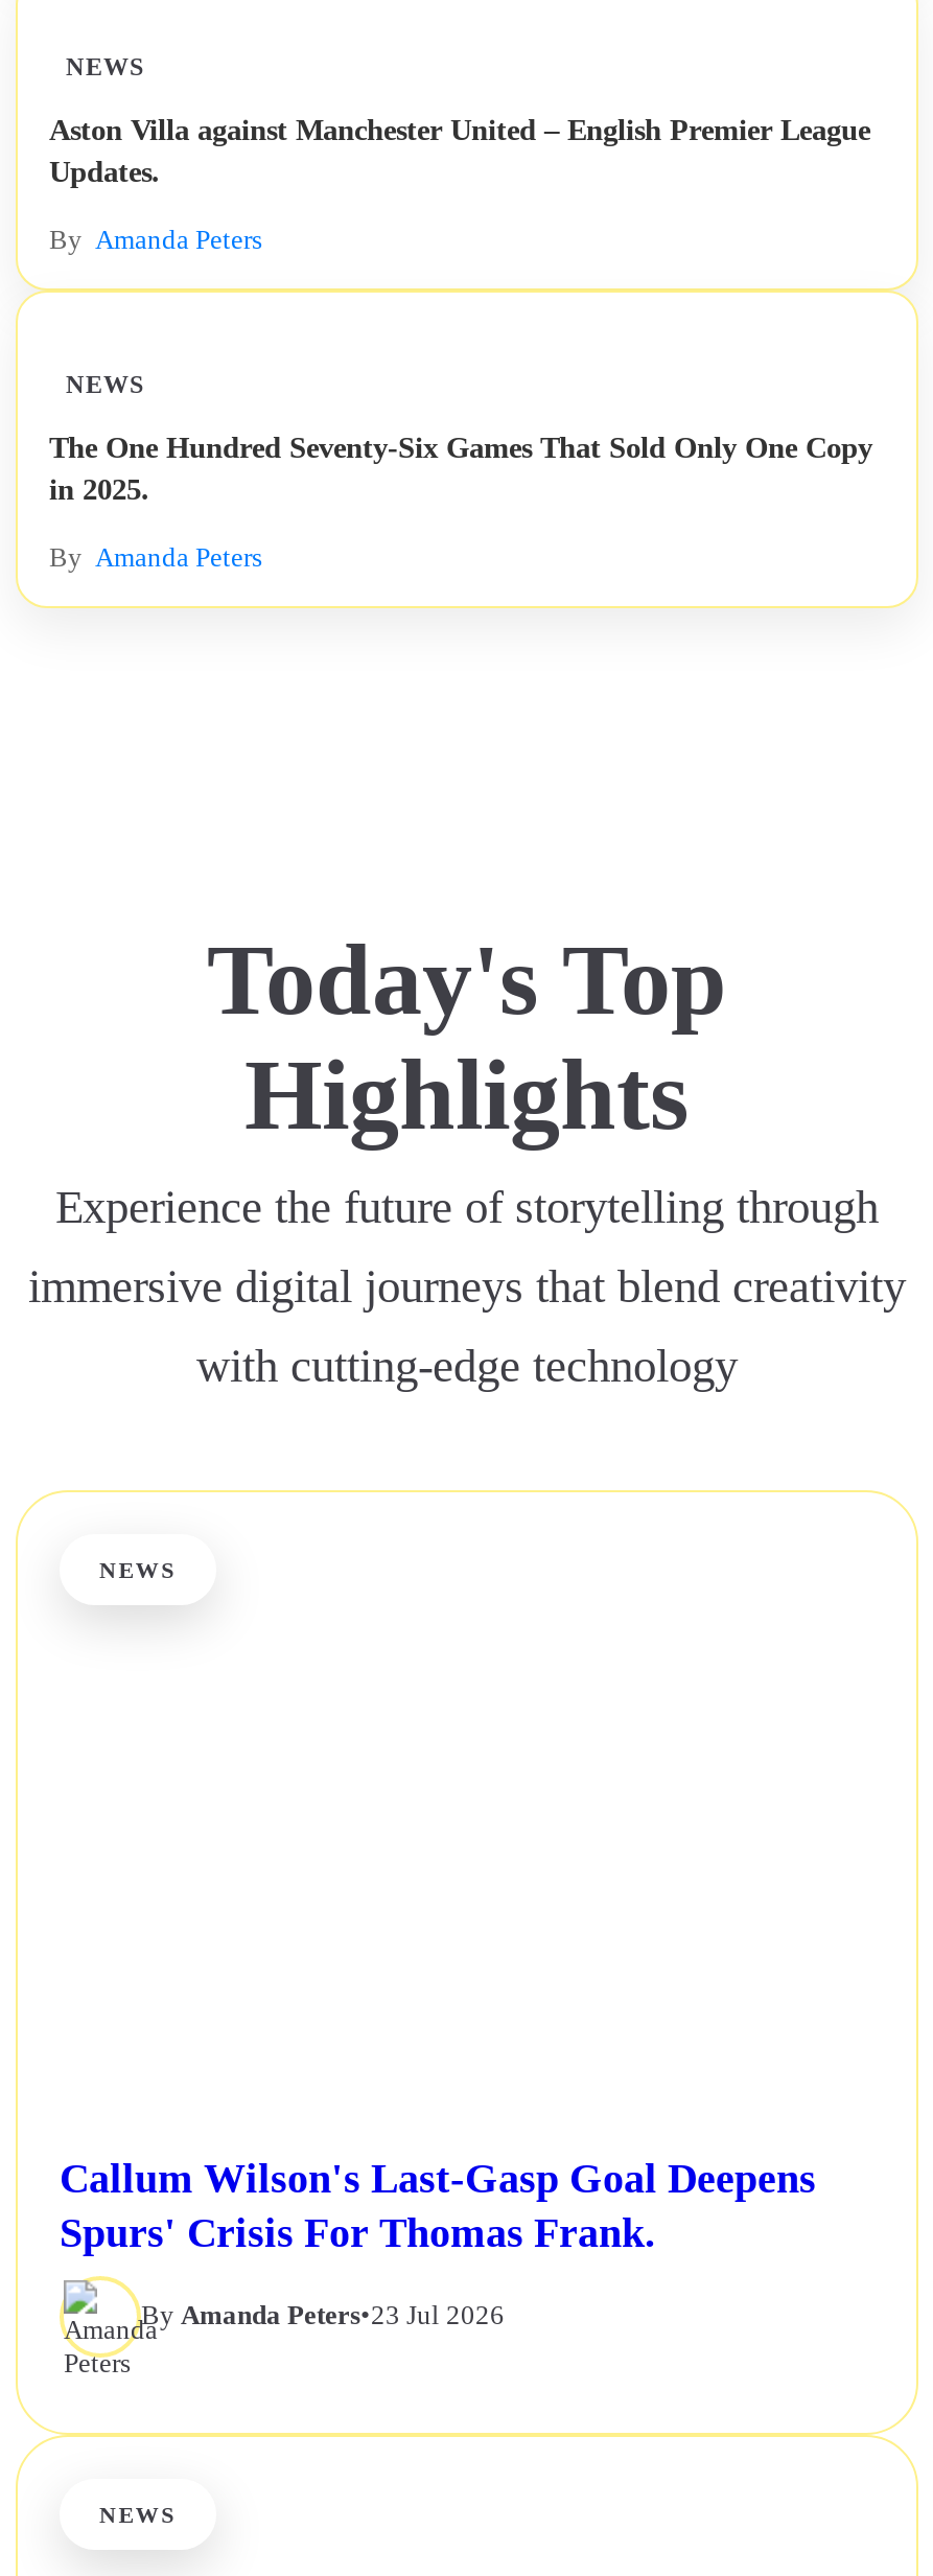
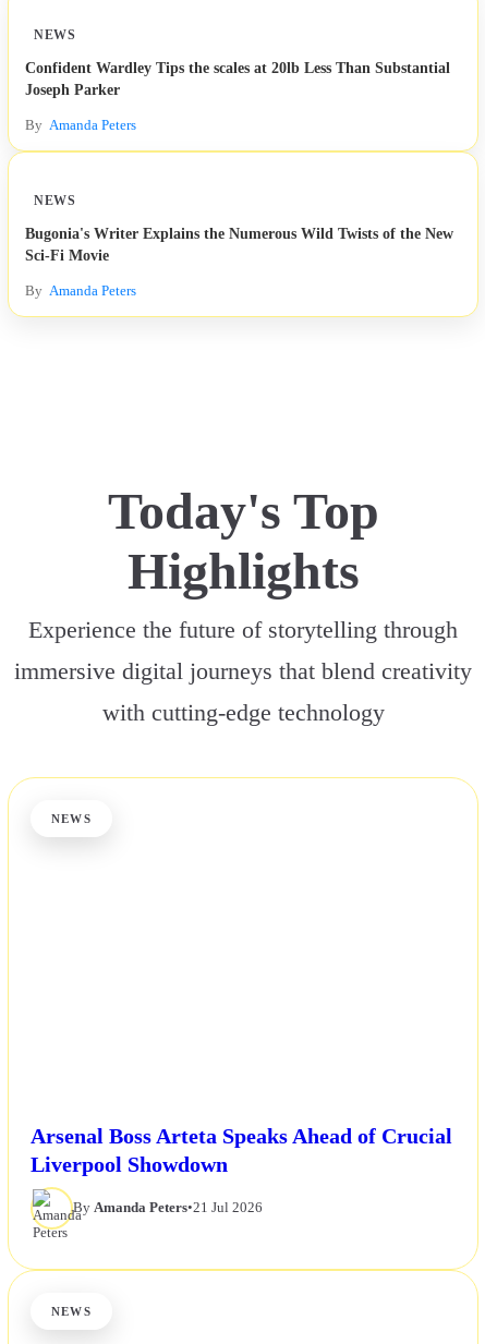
[49,113,870,188] Aston Villa against Manchester United – English Premier League | Updates. -> [25,59,450,98] Confident Wardley Tips the scales at 20lb Less Than Substantial | Joseph Parker
[49,431,872,506] The One Hundred Seventy-Six Games That Sold Only One Copy | in 2025. -> [25,225,453,264] Bugonia's Writer Explains the Numerous Wild Twists of the New | Sci-Fi Movie
[60,2154,816,2255] Callum Wilson's Last-Gasp Goal Deepens | Spurs' Crisis For Thomas Frank. -> [31,1124,452,1176] Arsenal Boss Arteta Speaks Ahead of Crucial | Liverpool Showdown
[141,2300,505,2331] By Amanda Peters•23 Jul 2026 -> [73,1199,263,1216] By Amanda Peters•21 Jul 2026

